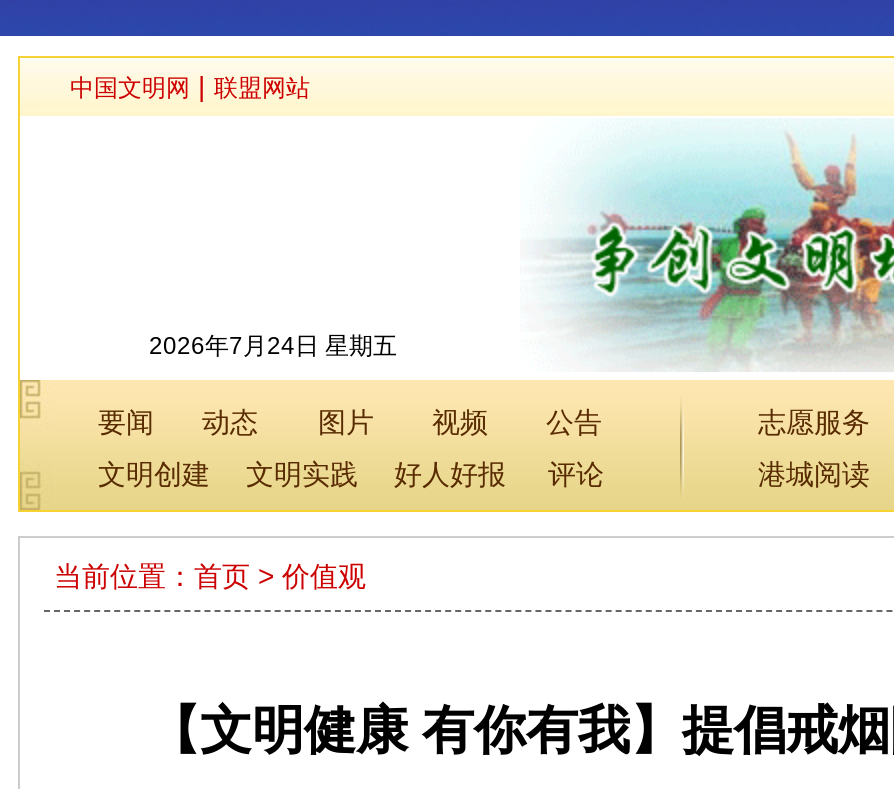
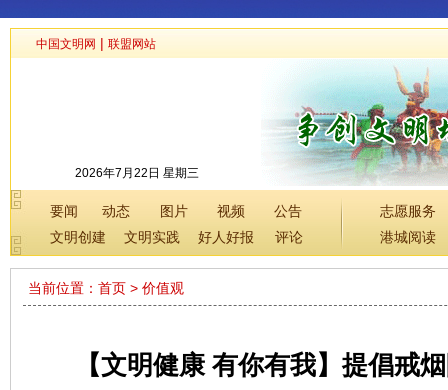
[149,332,397,360] 2026年7月24日 星期五 -> [75,166,199,180] 2026年7月22日 星期三

